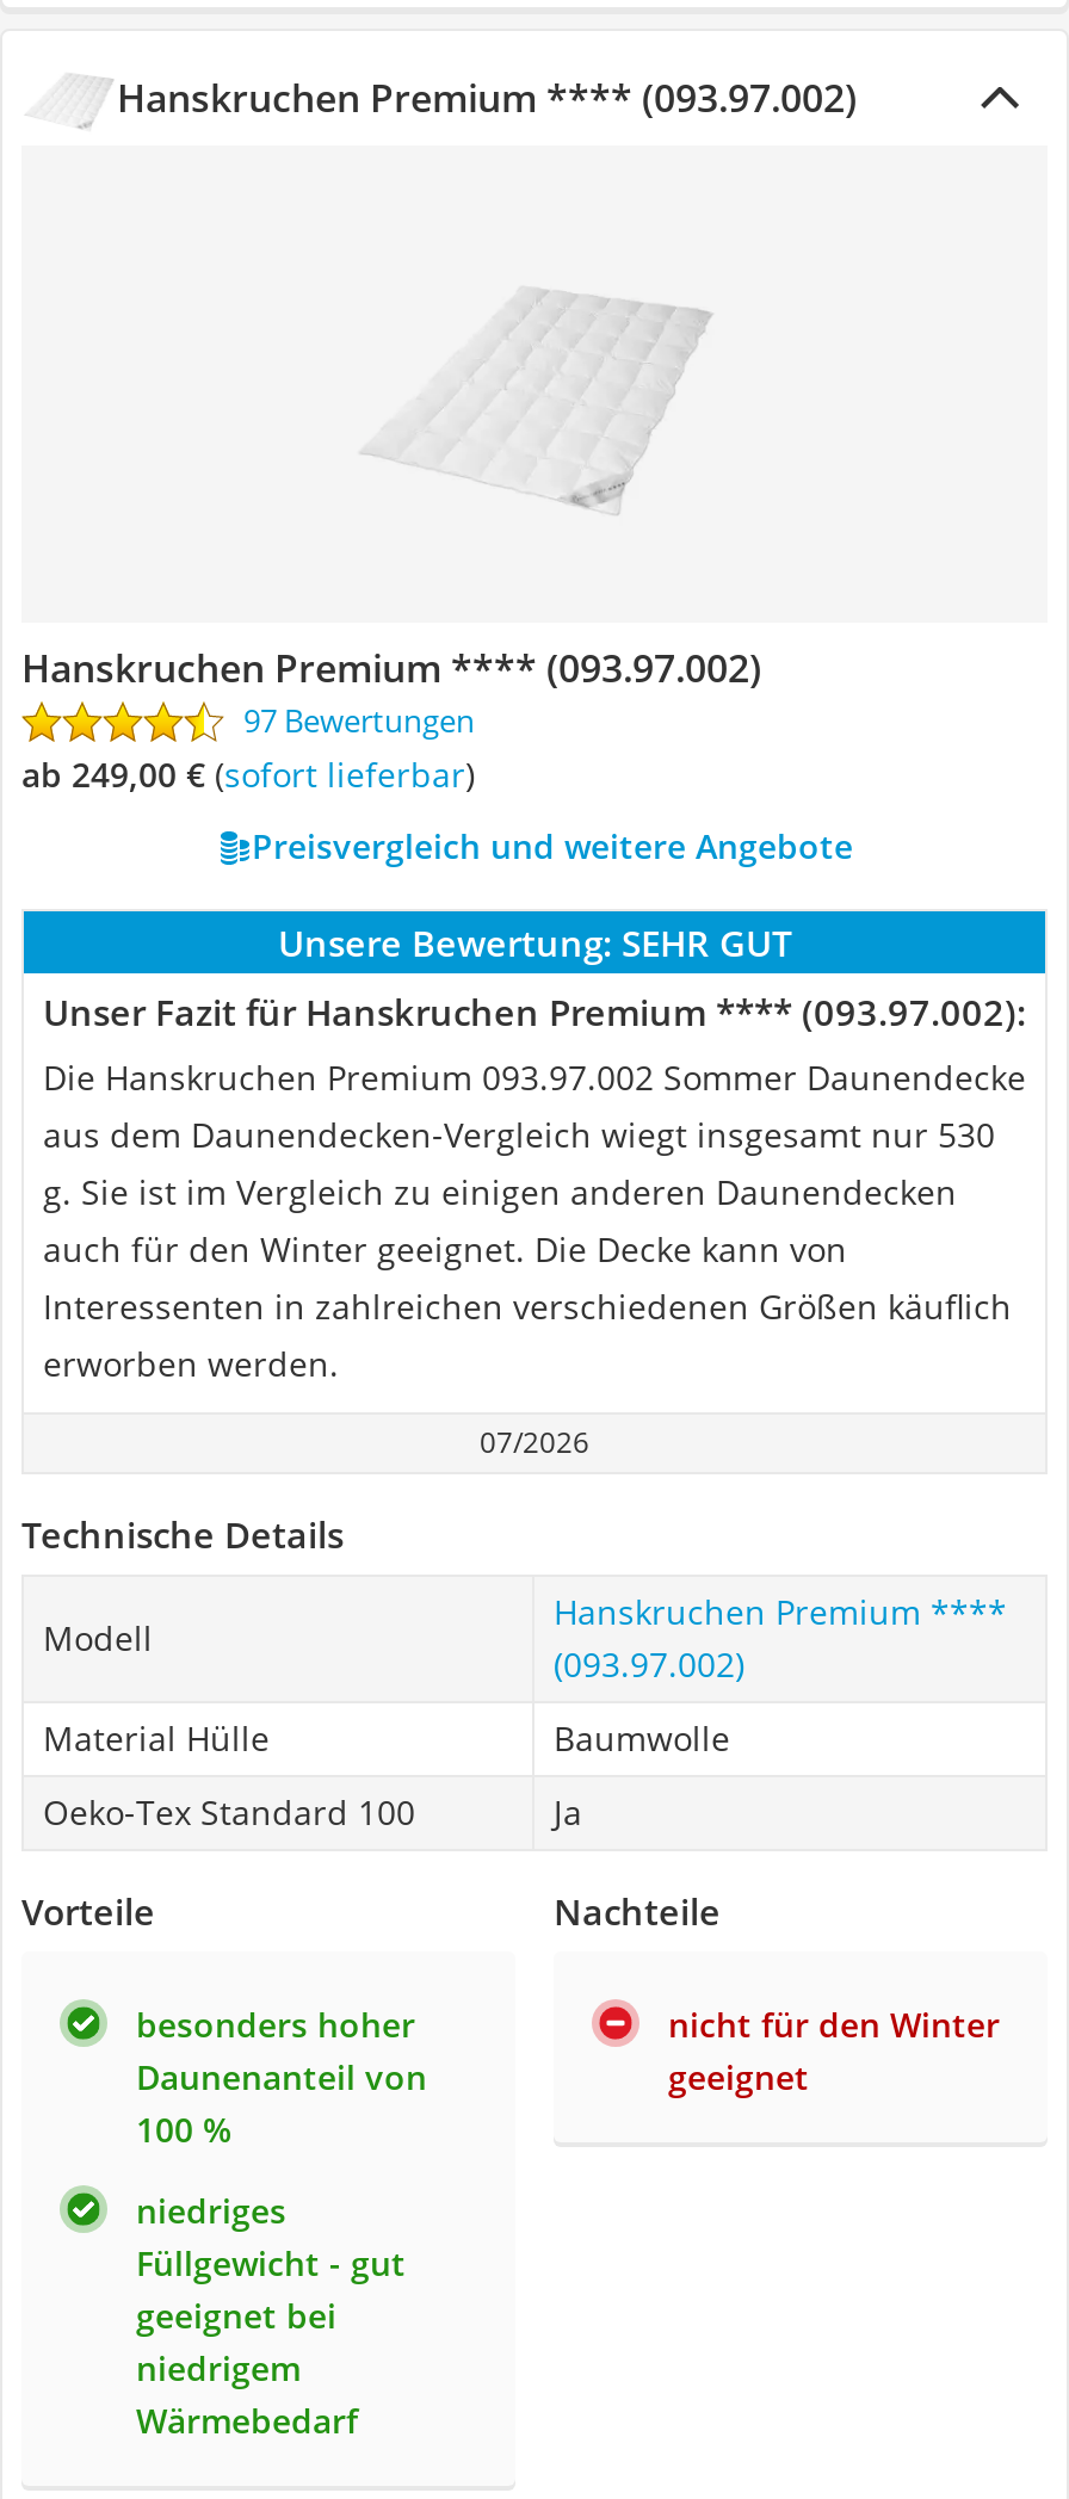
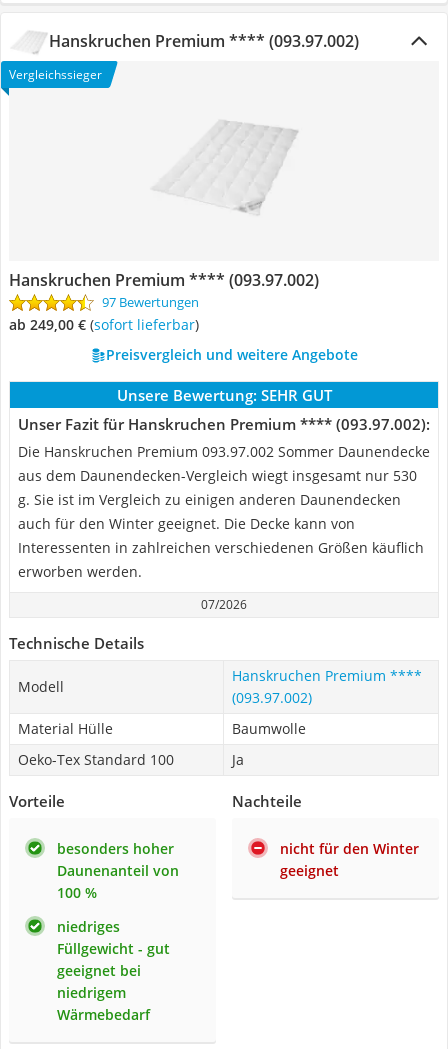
none -> [9,66,102,83] Vergleichssieger

